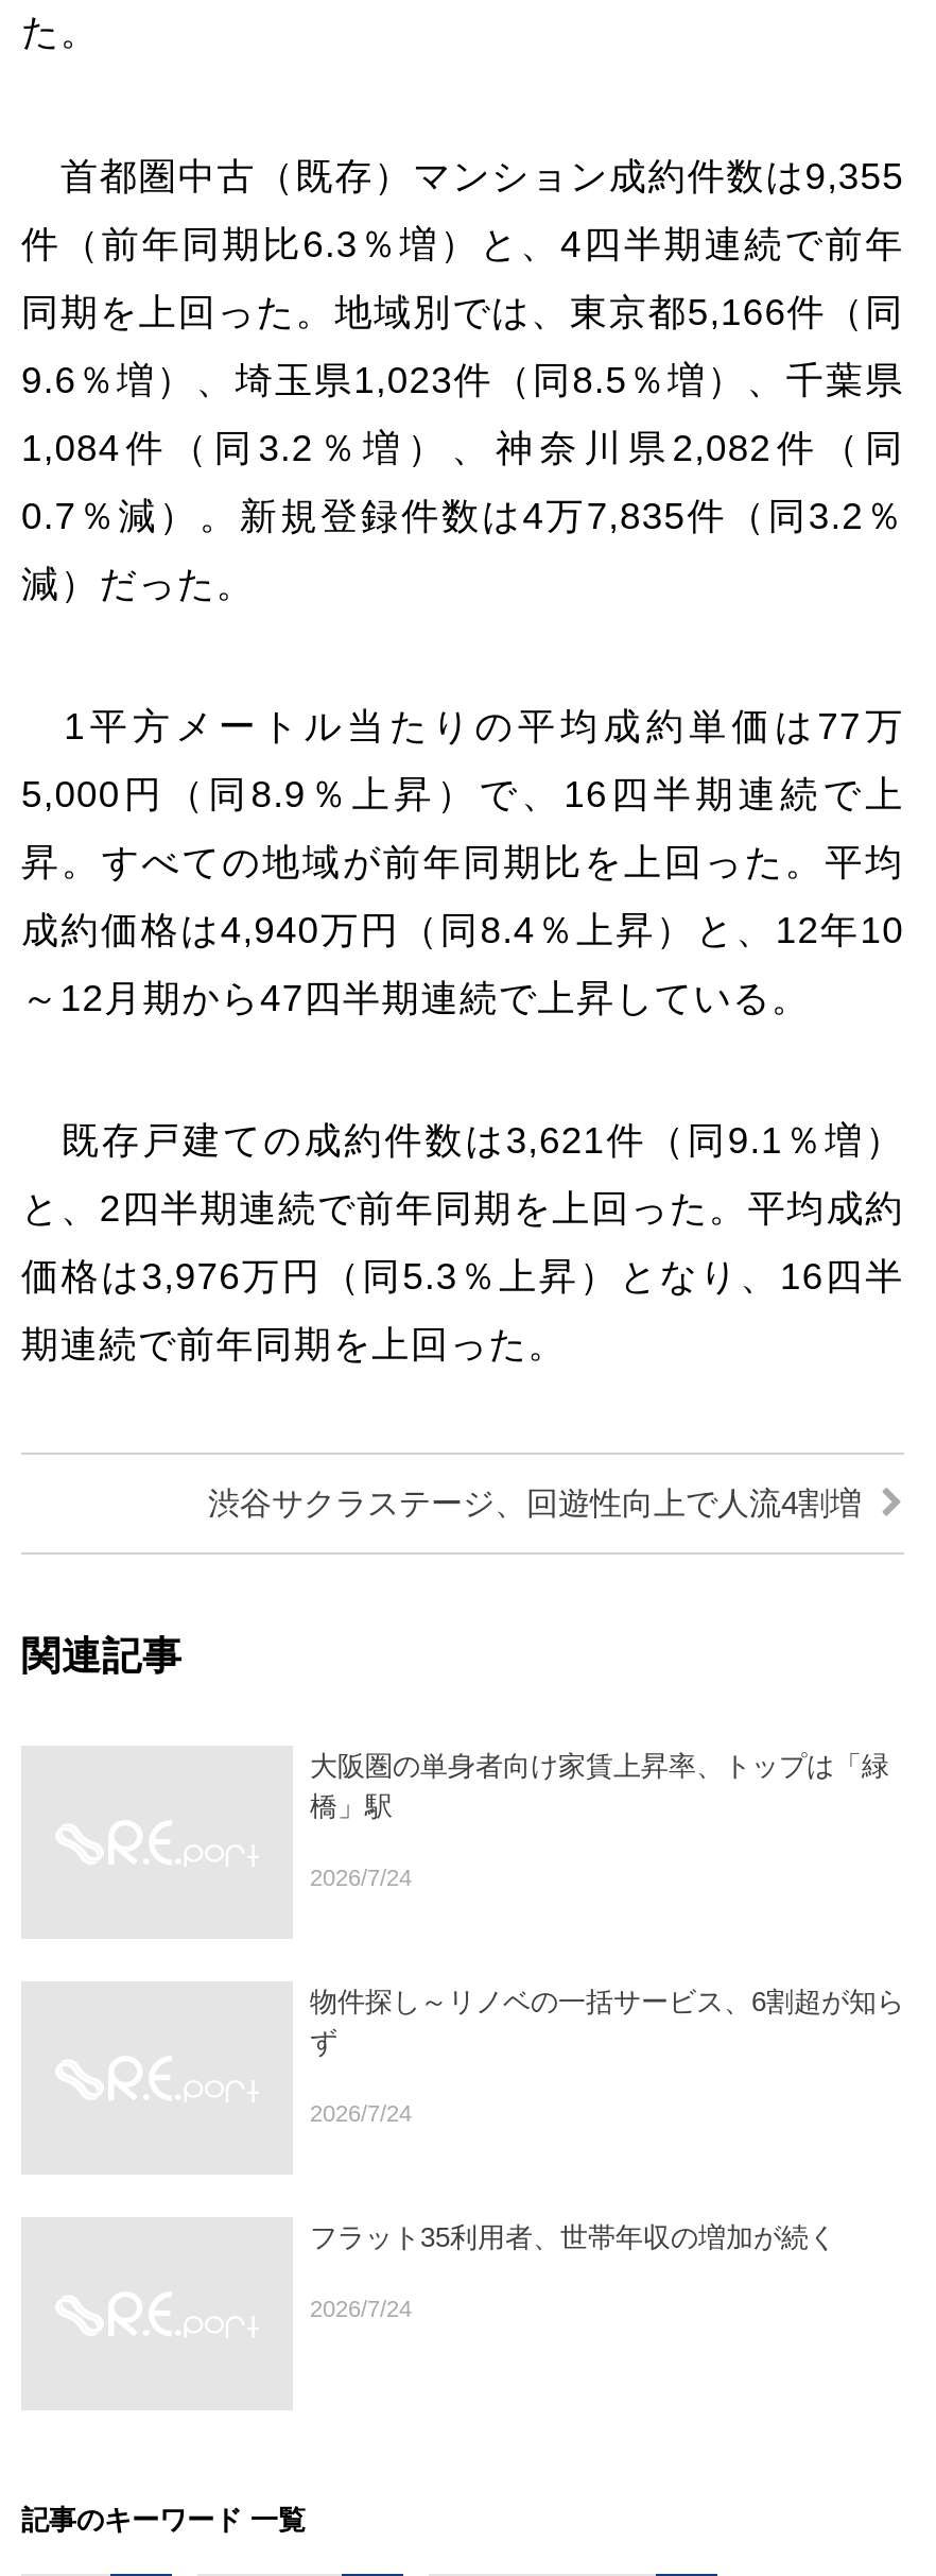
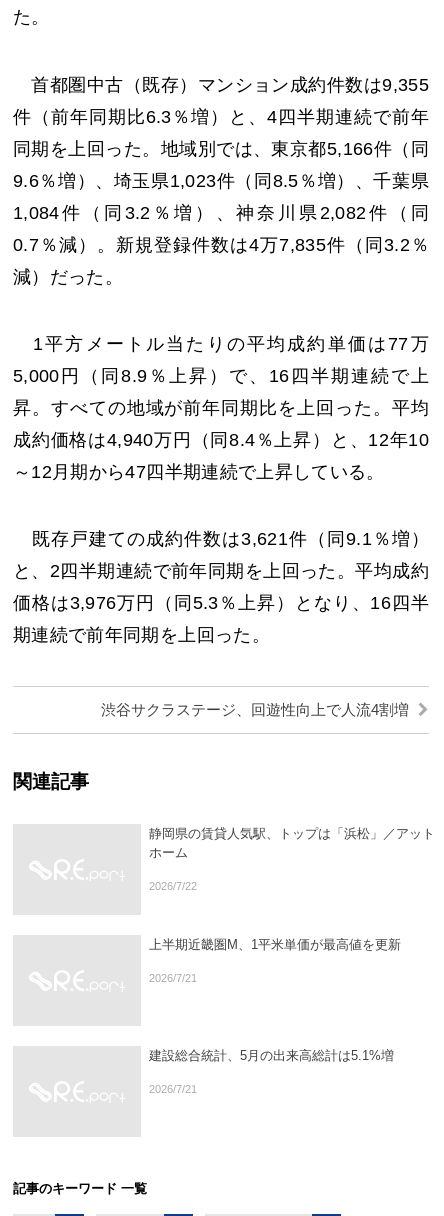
[310,1751,889,1823] 大阪圏の単身者向け家賃上昇率、トップは「緑 | 橋」駅 -> [149,826,435,860] 静岡県の賃貸人気駅、トップは「浜松」／アット | ホーム
[310,1865,412,1891] 2026/7/24 -> [149,880,197,892] 2026/7/22
[310,1986,904,2059] 物件探し～リノベの一括サービス、6割超が知ら | ず -> [149,937,401,952] 上半期近畿圏M、1平米単価が最高値を更新
[310,2101,412,2127] 2026/7/24 -> [149,972,197,984] 2026/7/21
[310,2222,836,2254] フラット35利用者、世帯年収の増加が続く -> [149,1048,394,1063] 建設総合統計、5月の出来高総計は5.1%増
[310,2297,412,2322] 2026/7/24 -> [149,1083,197,1095] 2026/7/21

